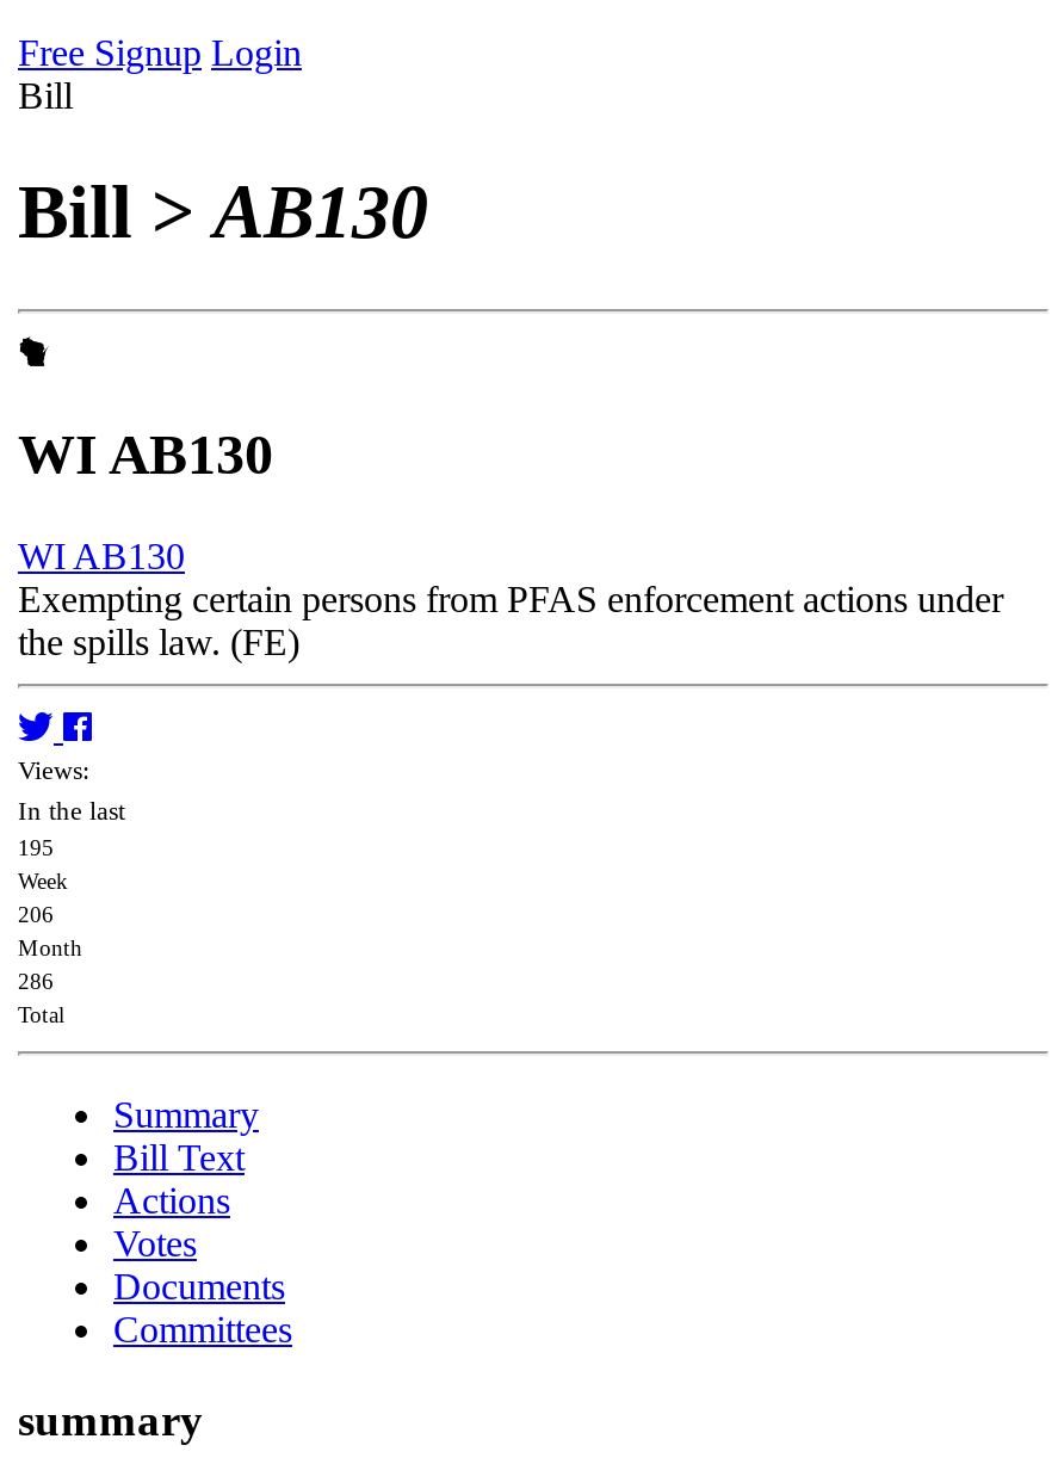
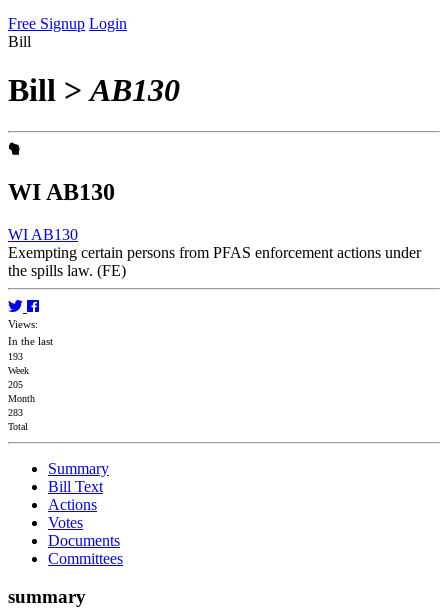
[18,833,54,859] 195 -> [8,350,23,361] 193
[18,900,54,926] 206 -> [8,378,23,389] 205
[18,966,54,993] 286 -> [8,406,23,417] 283

